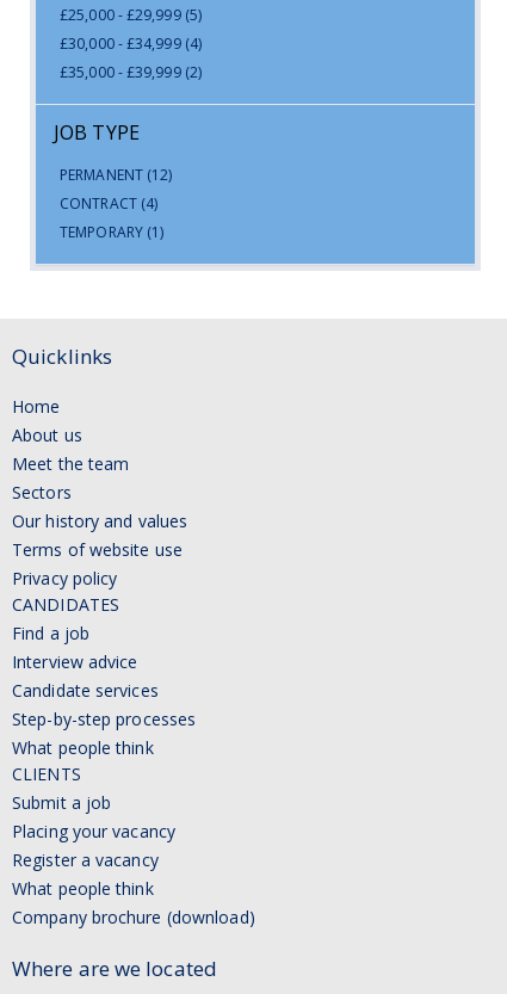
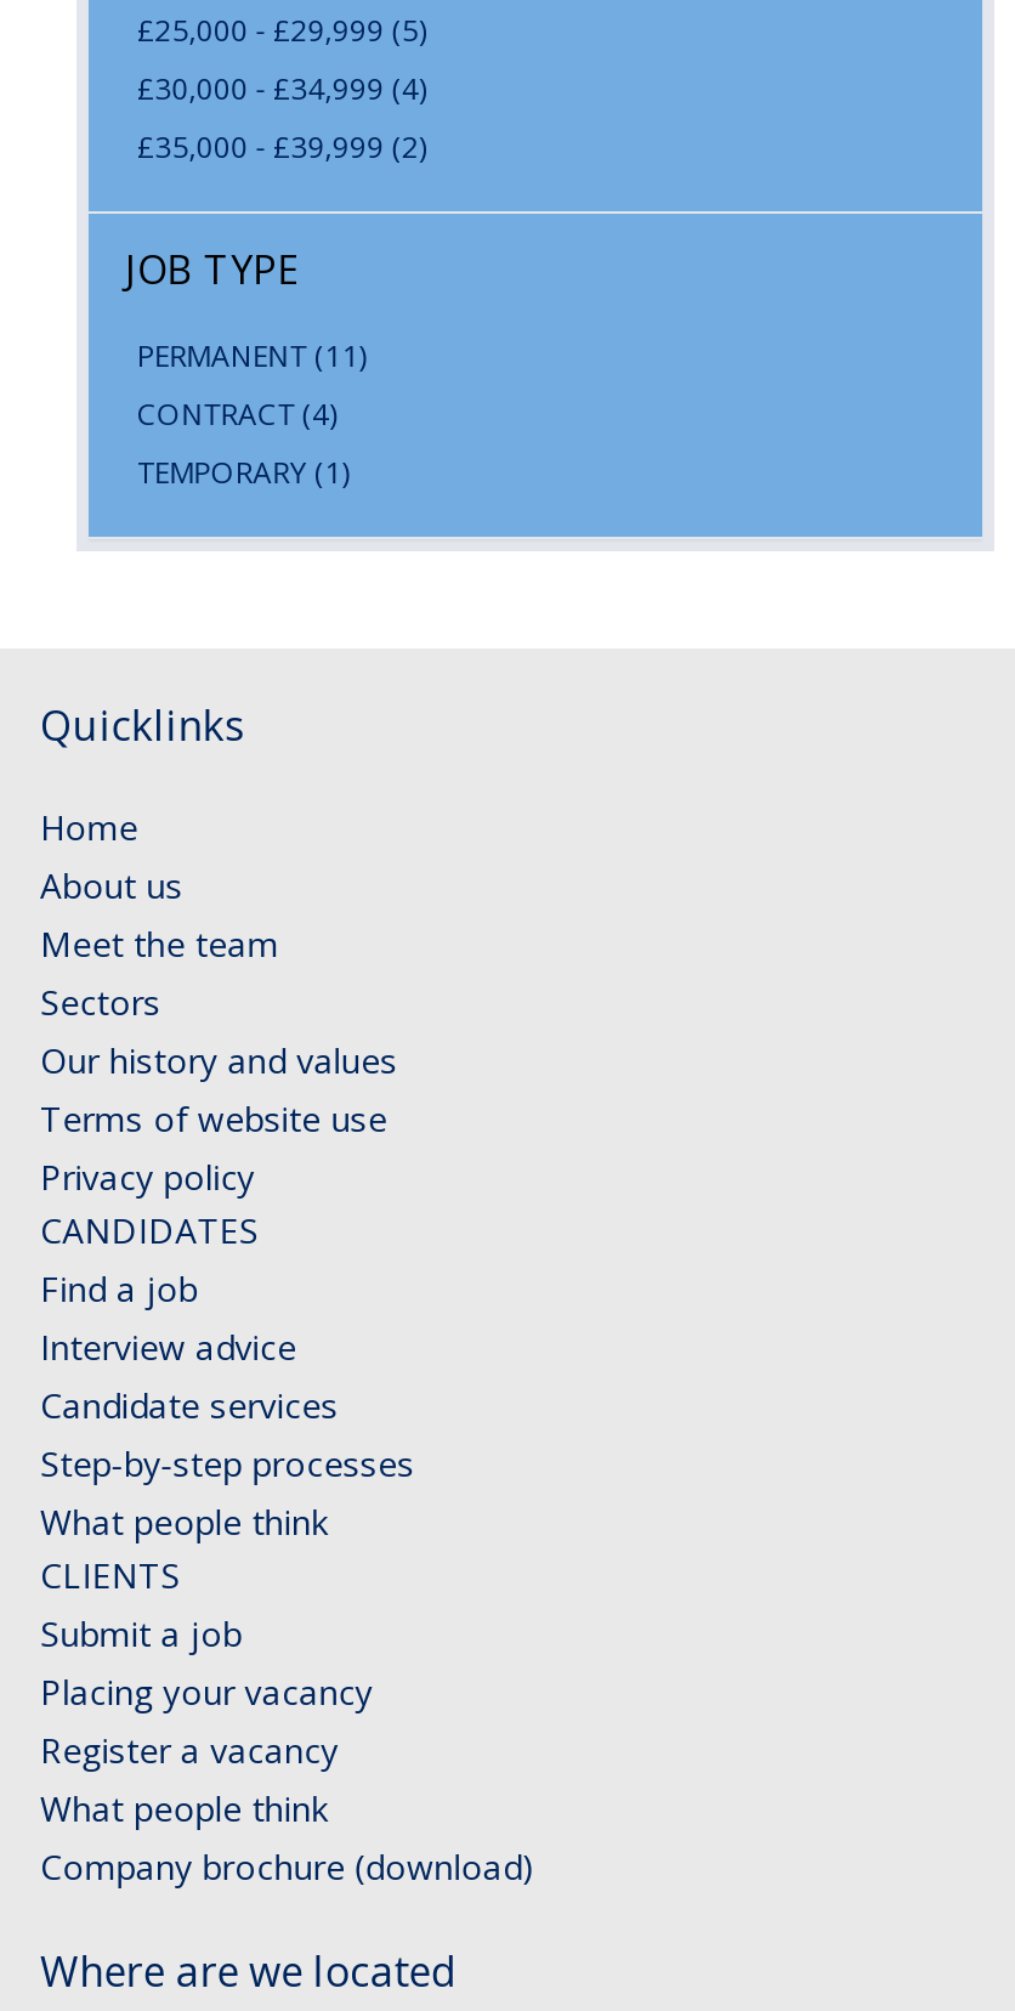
[60,164,172,184] PERMANENT (12) -> [137,334,366,375] PERMANENT (11)

